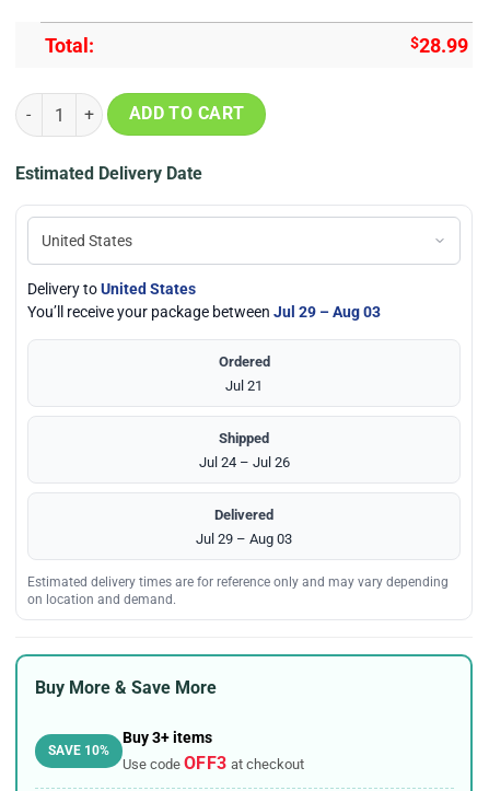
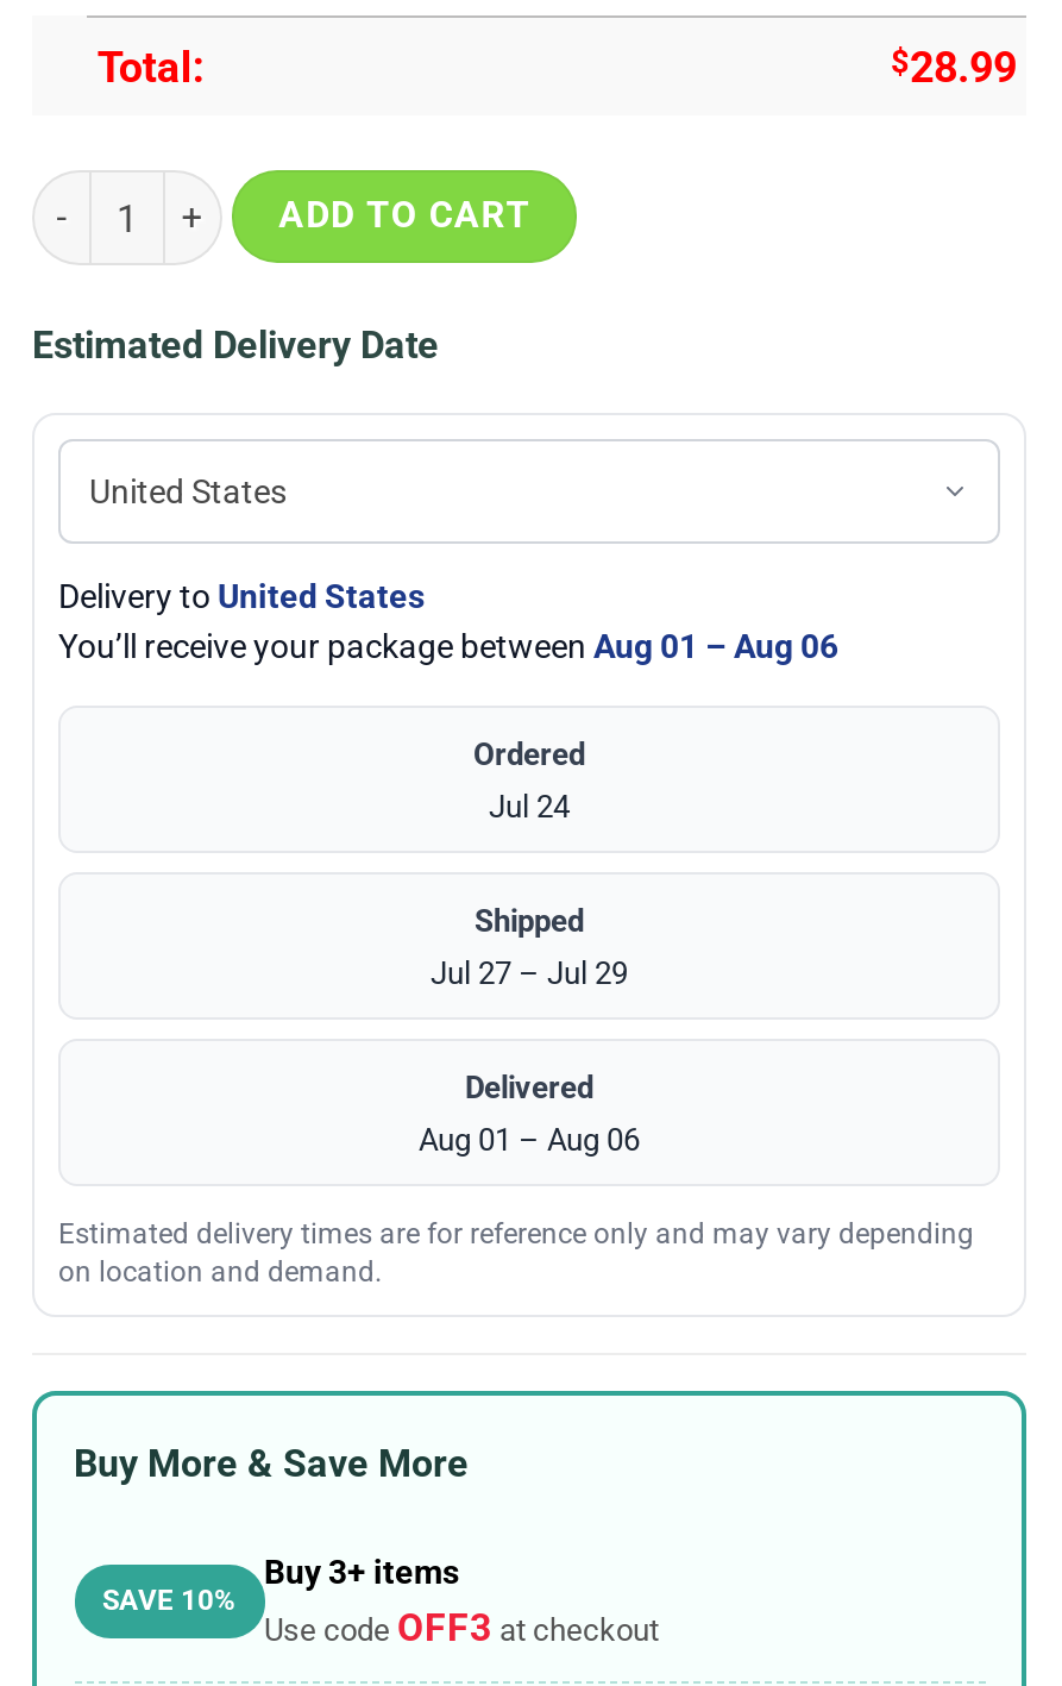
[27,303,381,321] You’ll receive your package between Jul 29 – Aug 03 -> [58,627,838,665] You’ll receive your package between Aug 01 – Aug 06
[225,378,263,394] Jul 21 -> [489,789,570,825] Jul 24
[199,454,289,471] Jul 24 – Jul 26 -> [431,956,628,991] Jul 27 – Jul 29
[196,531,292,547] Jul 29 – Aug 03 -> [419,1122,640,1158] Aug 01 – Aug 06

